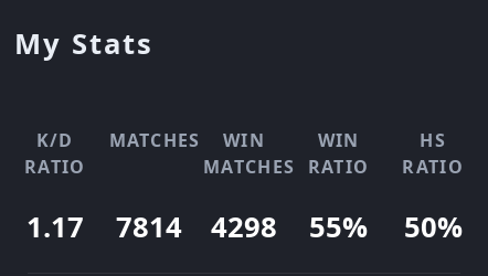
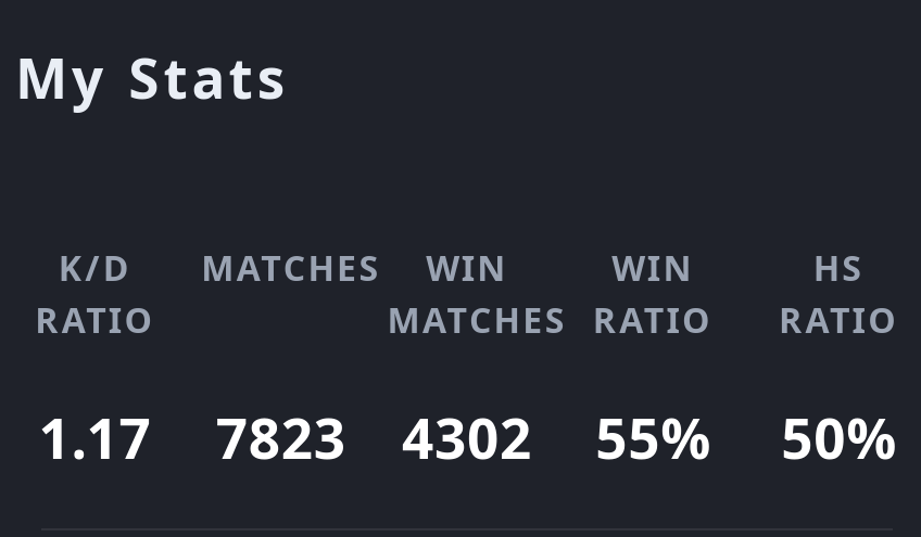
[116,207,183,246] 7814 -> [216,402,346,478] 7823
[211,207,277,246] 4298 -> [402,402,532,478] 4302

